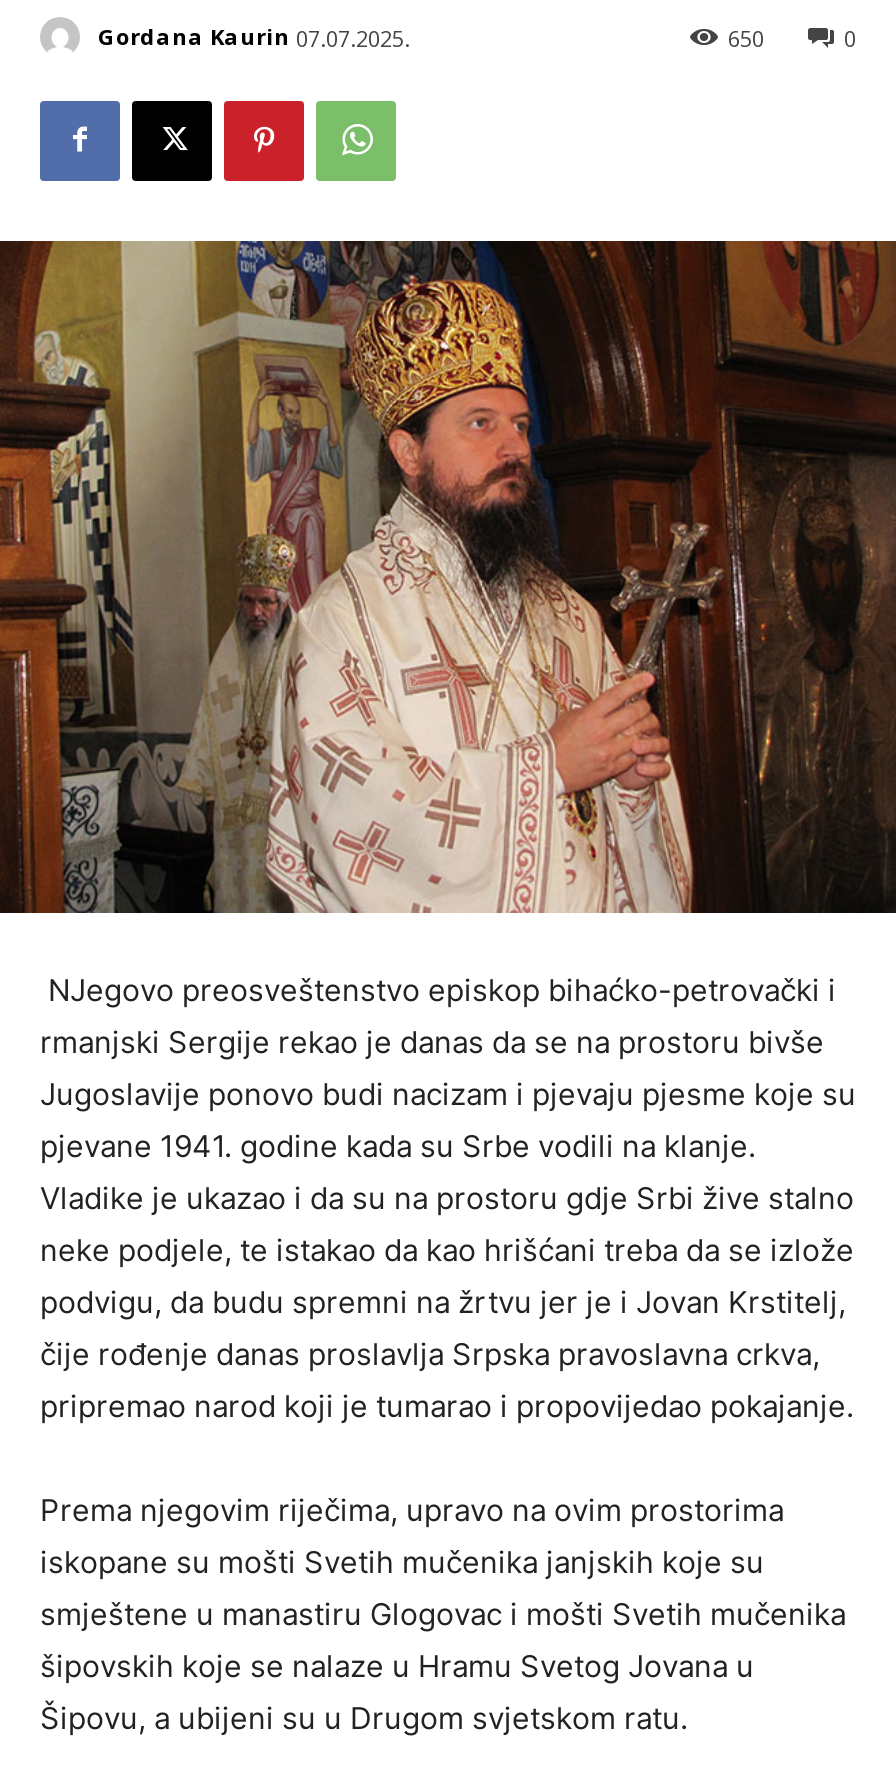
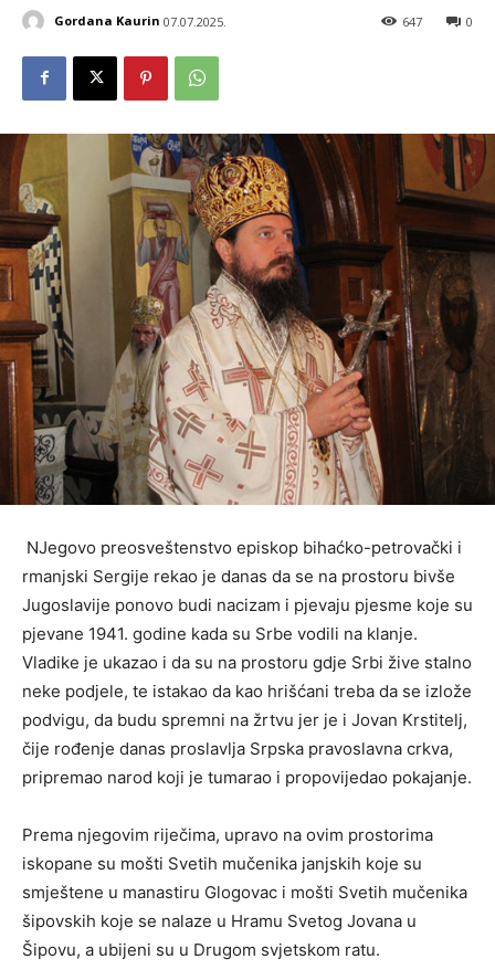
[728,23,764,53] 650 -> [402,13,422,30] 647

